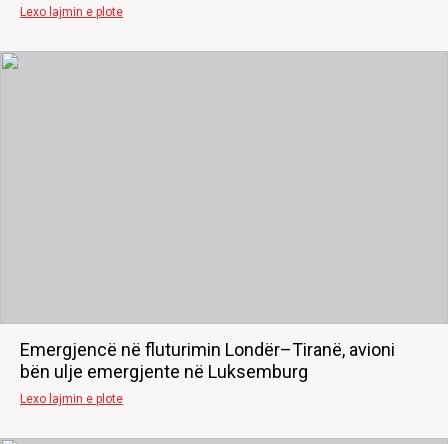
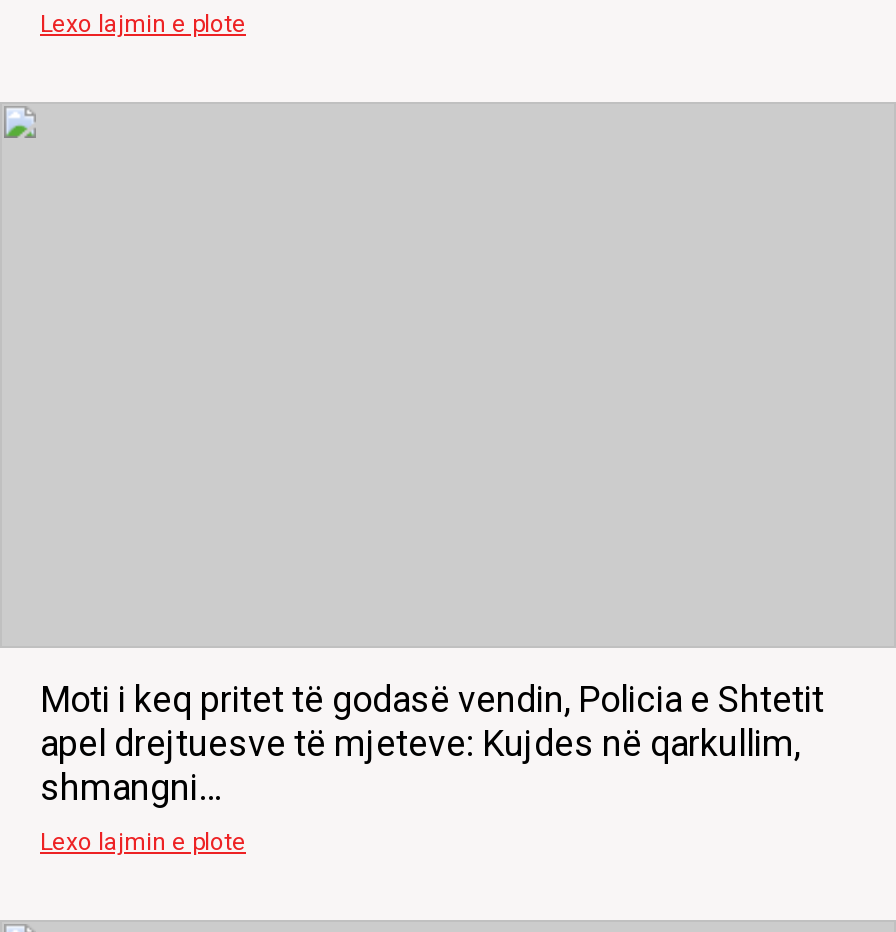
[20,339,395,382] Emergjencë në fluturimin Londër–Tiranë, avioni | bën ulje emergjente në Luksemburg -> [40,678,824,808] Moti i keq pritet të godasë vendin, Policia e Shtetit | apel drejtuesve të mjeteve: Kujdes në qarkullim, | shmangni…

